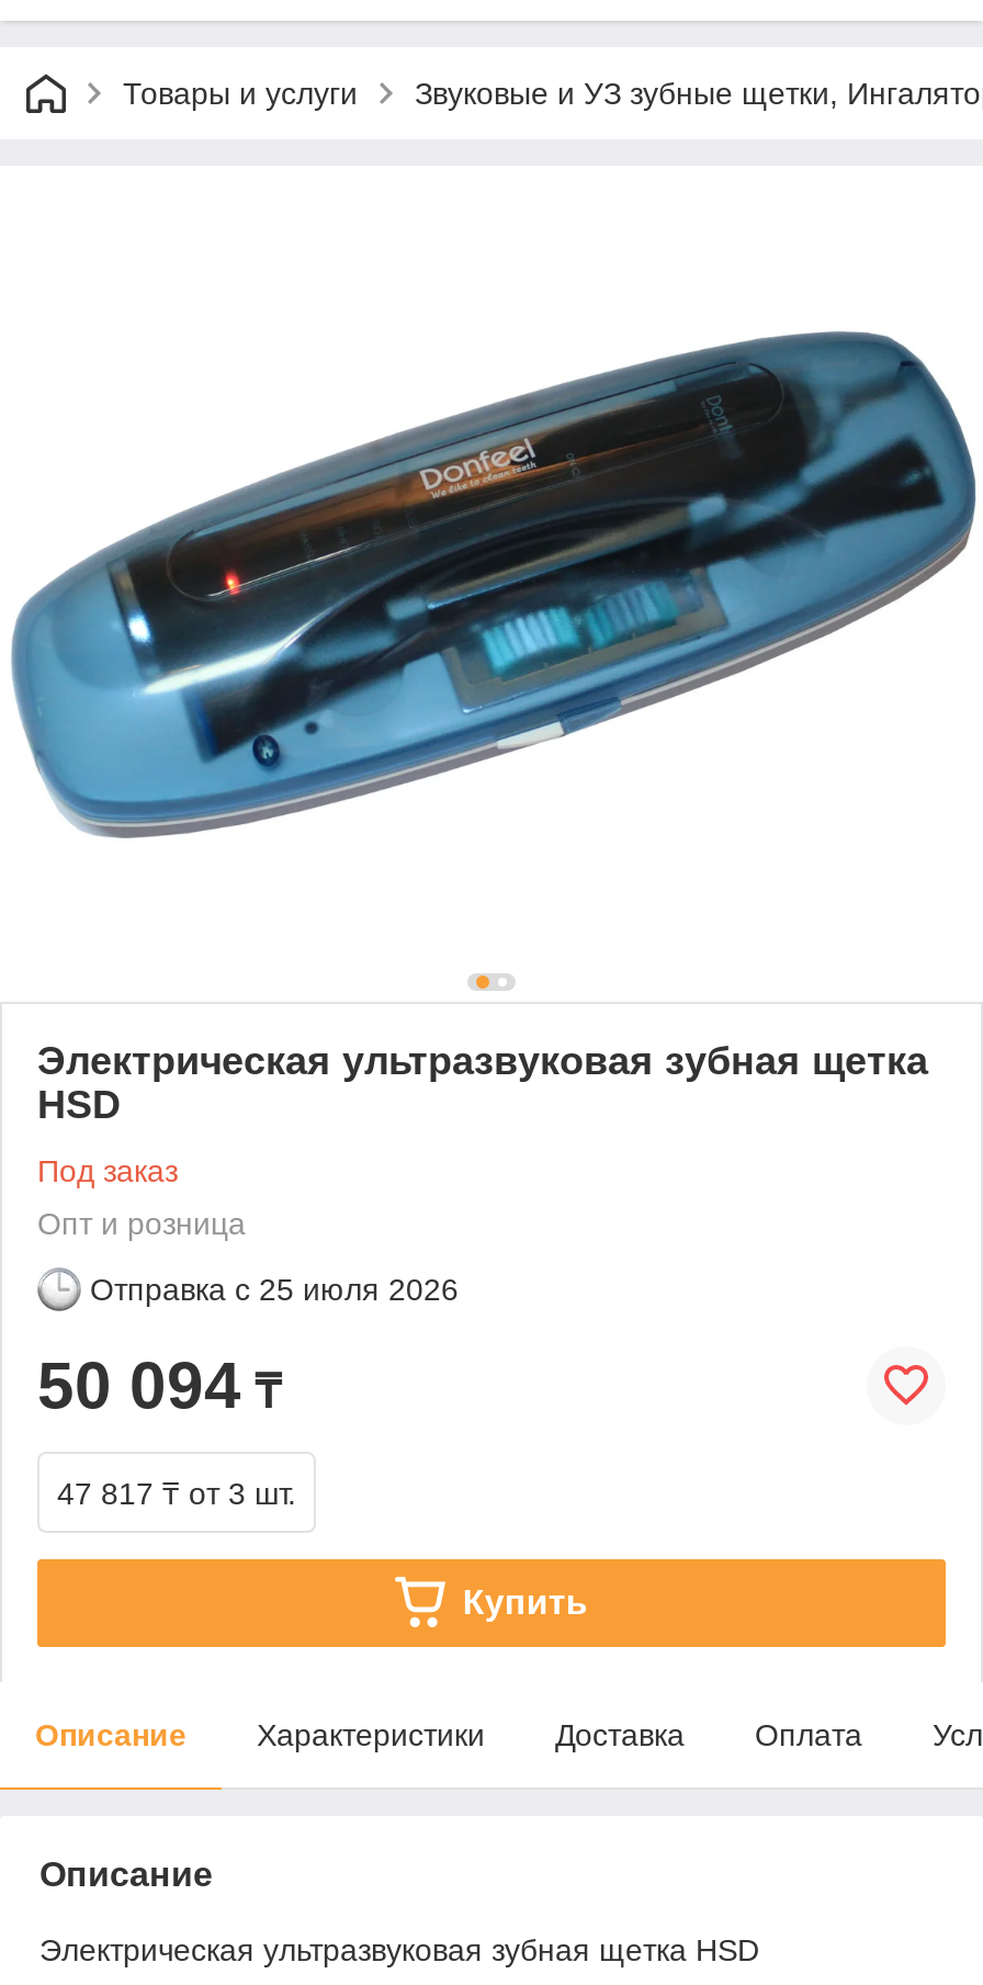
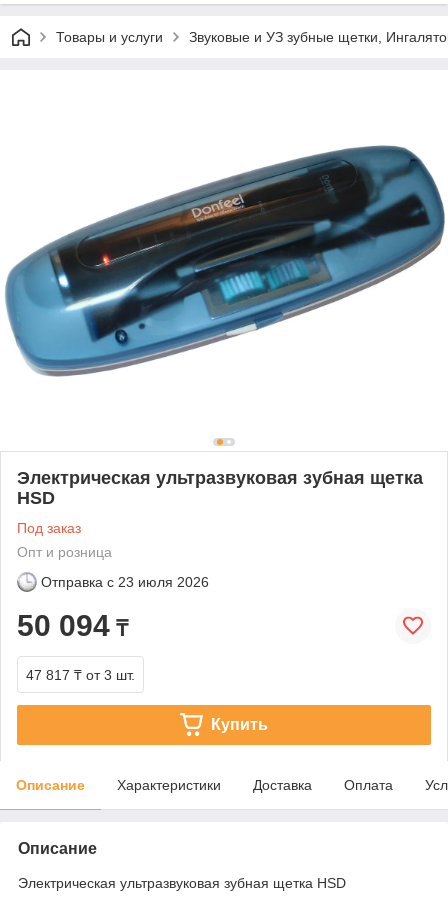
[90,1271,459,1306] Отправка с 25 июля 2026 -> [41,574,209,590] Отправка с 23 июля 2026

